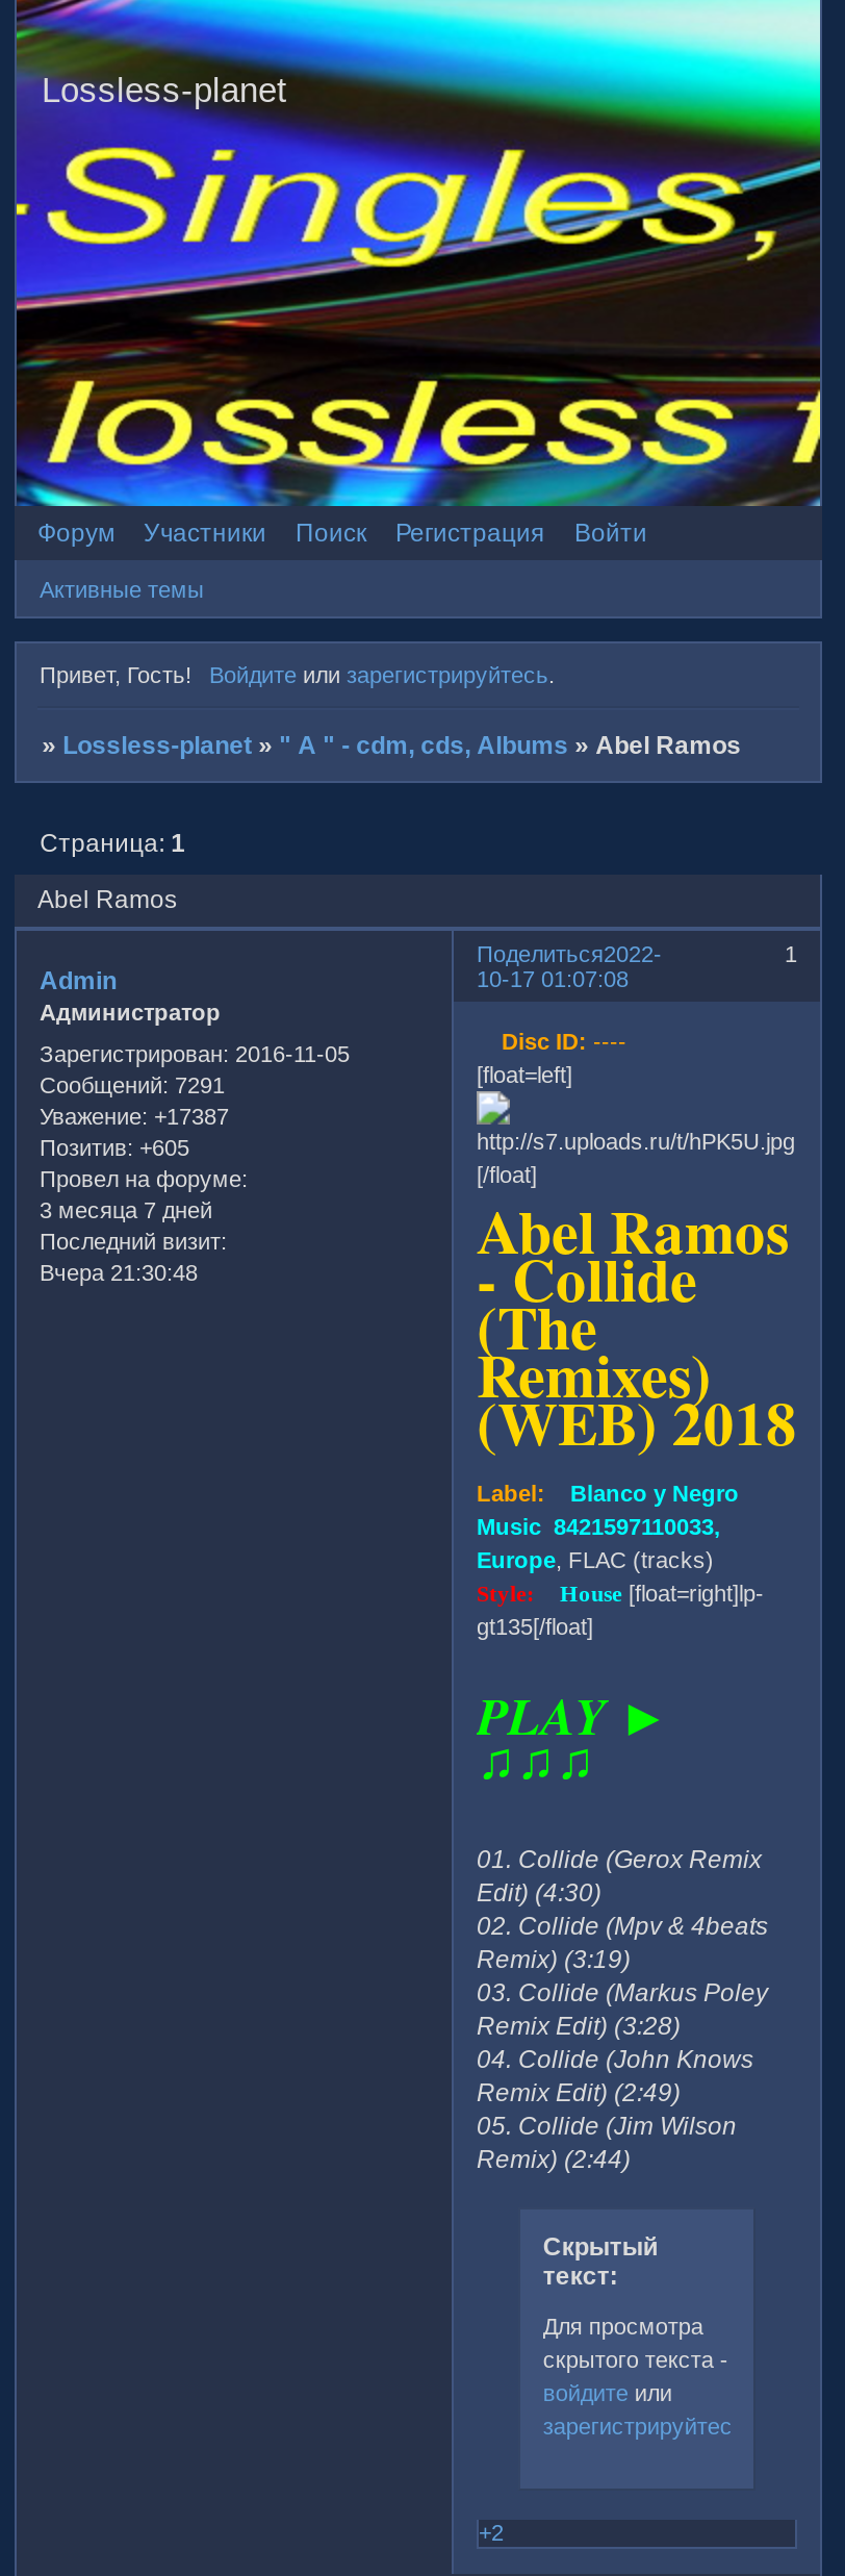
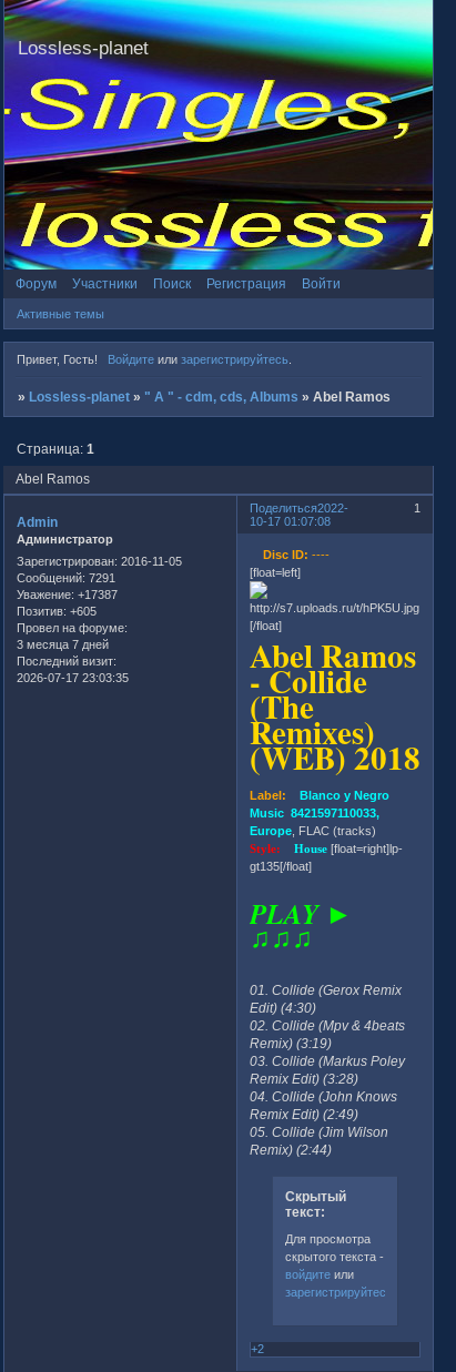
[40,1259,198,1284] Вчера 21:30:48 -> [17,671,129,684] 2026-07-17 23:03:35

